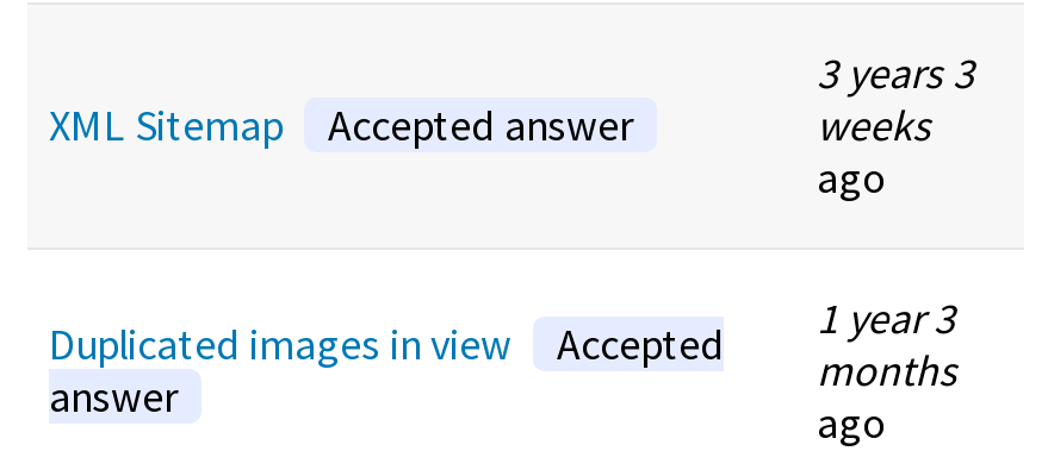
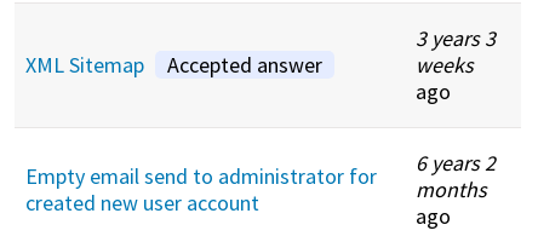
[817,289,955,344] 1 year 3 -> [416,148,496,176] 6 years 2
[49,315,724,422] Duplicated images in view | Accepted | answer -> [25,162,377,216] Empty email send to administrator for | created new user account

